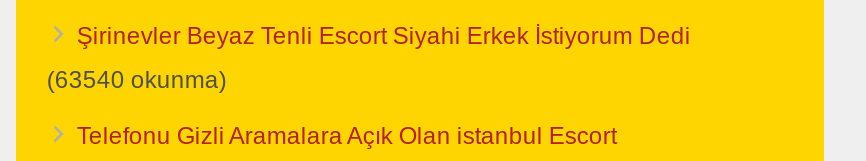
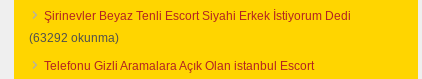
[47,66,227,94] (63540 okunma) -> [29,31,119,45] (63292 okunma)

